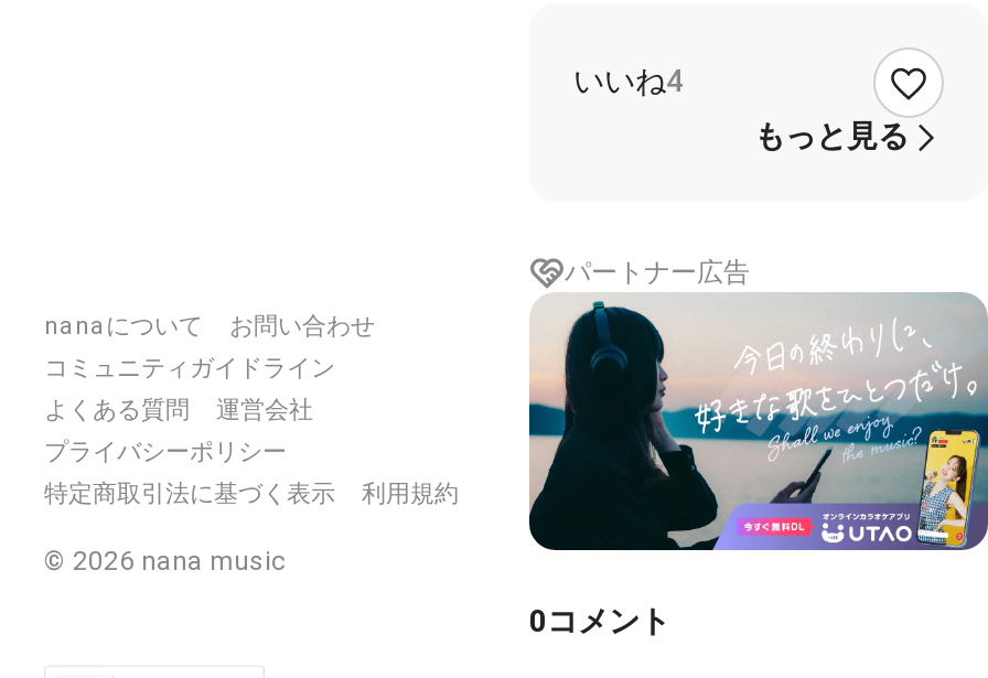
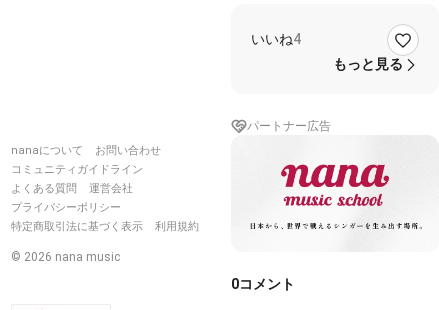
[527,292,981,552] [image] -> [231,136,436,252] [image]

